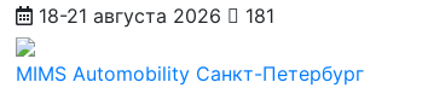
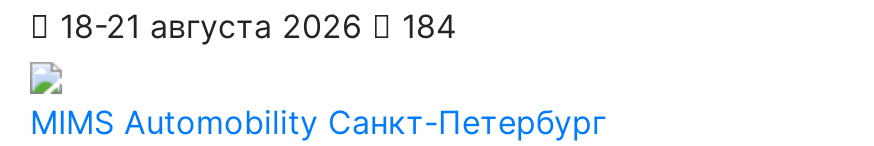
[39,4,274,28] 18-21 августа 2026 181 -> [60,6,456,46] 18-21 августа 2026 184

